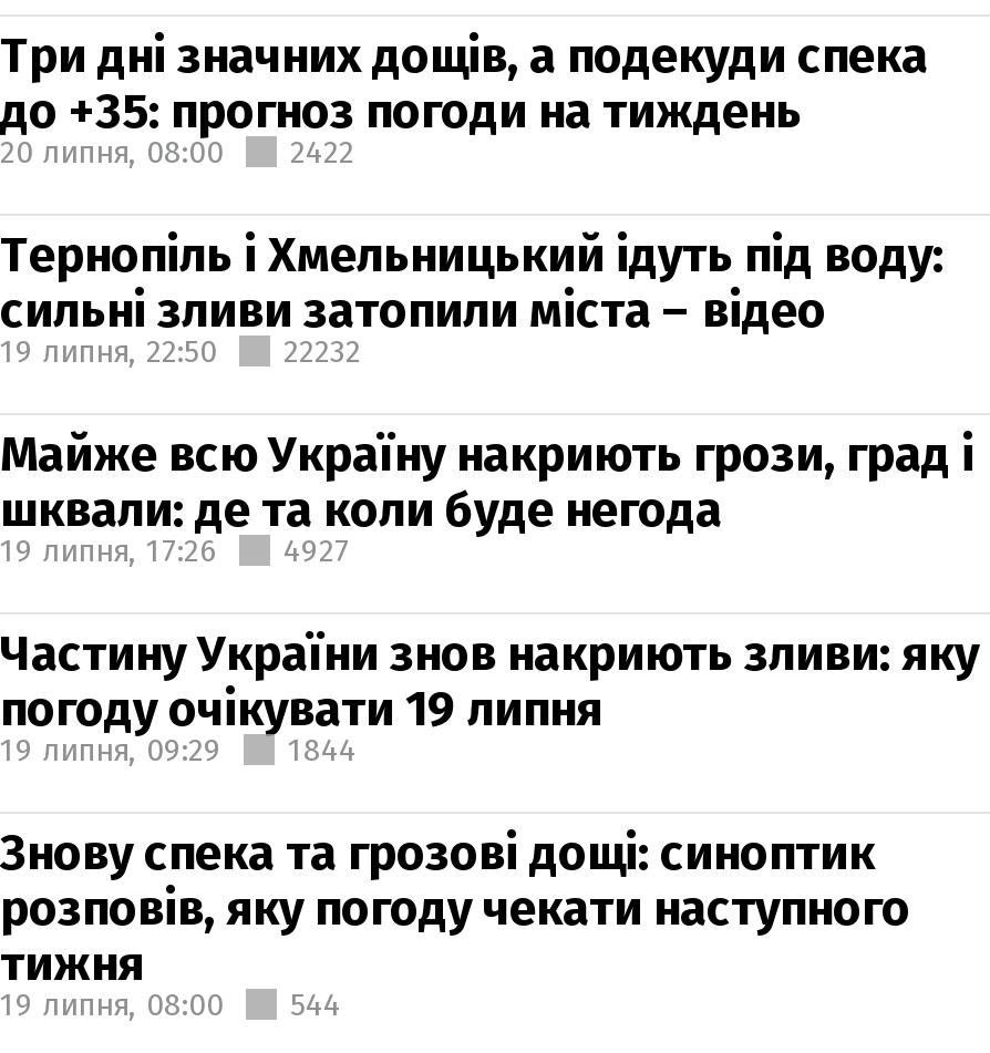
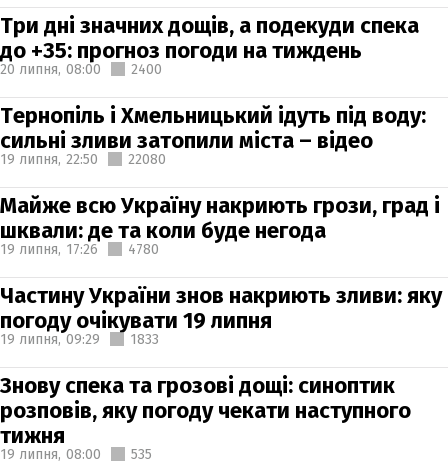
[0,133,354,171] 20 липня, 08:00 2422 -> [0,60,162,77] 20 липня, 08:00 2400
[0,332,361,370] 19 липня, 22:50 22232 -> [0,150,166,167] 19 липня, 22:50 22080
[0,531,350,569] 19 липня, 17:26 4927 -> [0,240,159,257] 19 липня, 17:26 4780
[0,731,357,768] 19 липня, 09:29 1844 -> [0,330,159,347] 19 липня, 09:29 1833
[0,985,341,1023] 19 липня, 08:00 544 -> [0,445,152,462] 19 липня, 08:00 535

